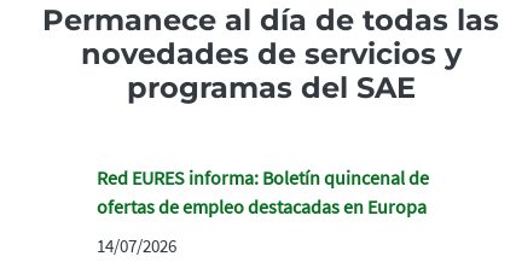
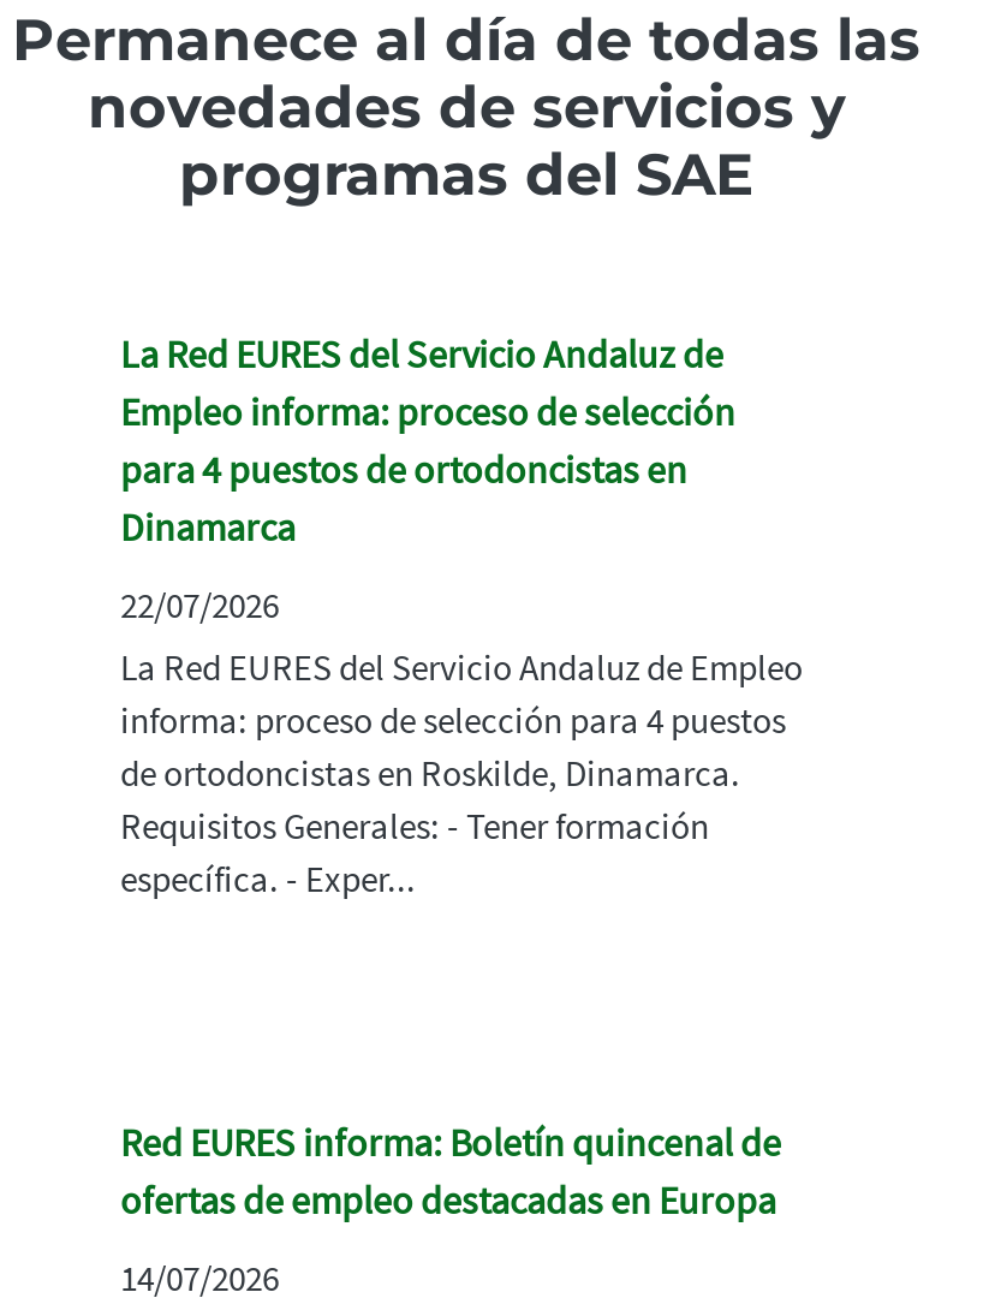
none -> [120,329,803,901] La Red EURES del Servicio Andaluz de | Empleo informa: proceso de selección | para 4 puestos de ortodoncistas en | Dinamarca | 22/07/2026 | La Red EURES del Servicio Andaluz de Empleo | informa: proceso de selección para 4 puestos | de ortodoncistas en Roskilde, Dinamarca. | Requisitos Generales: - Tener formación | específica. - Exper...

